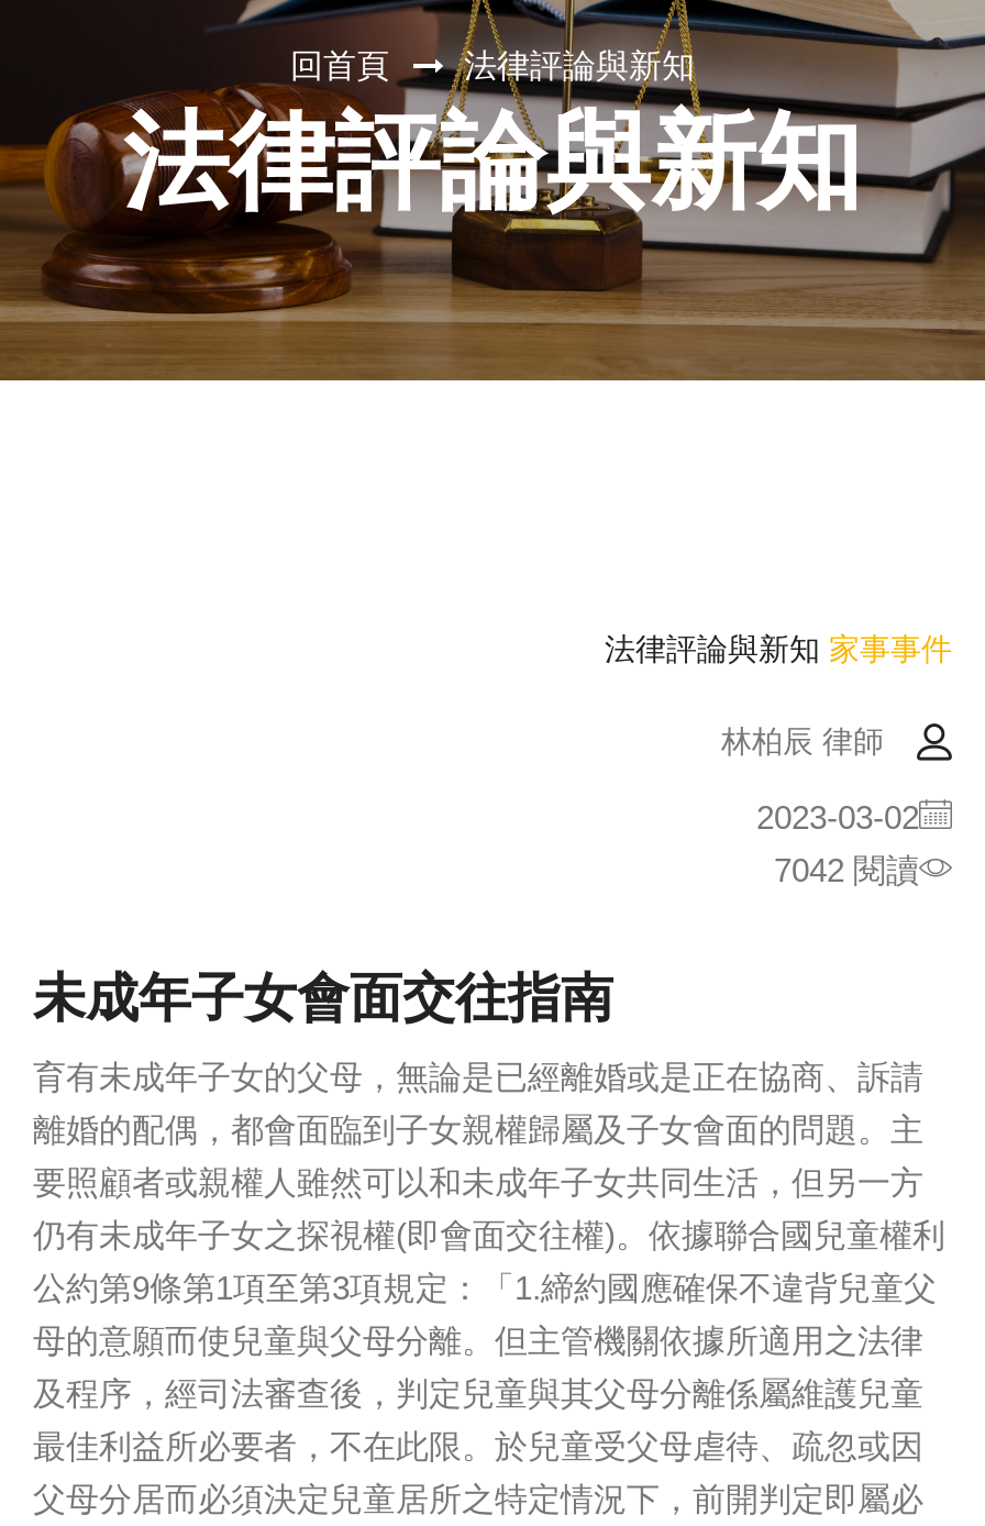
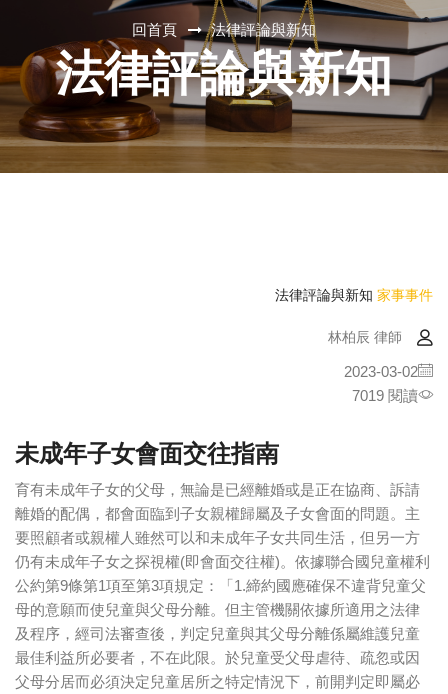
[774,852,919,889] 7042 閱讀 -> [352,387,418,404] 7019 閱讀

